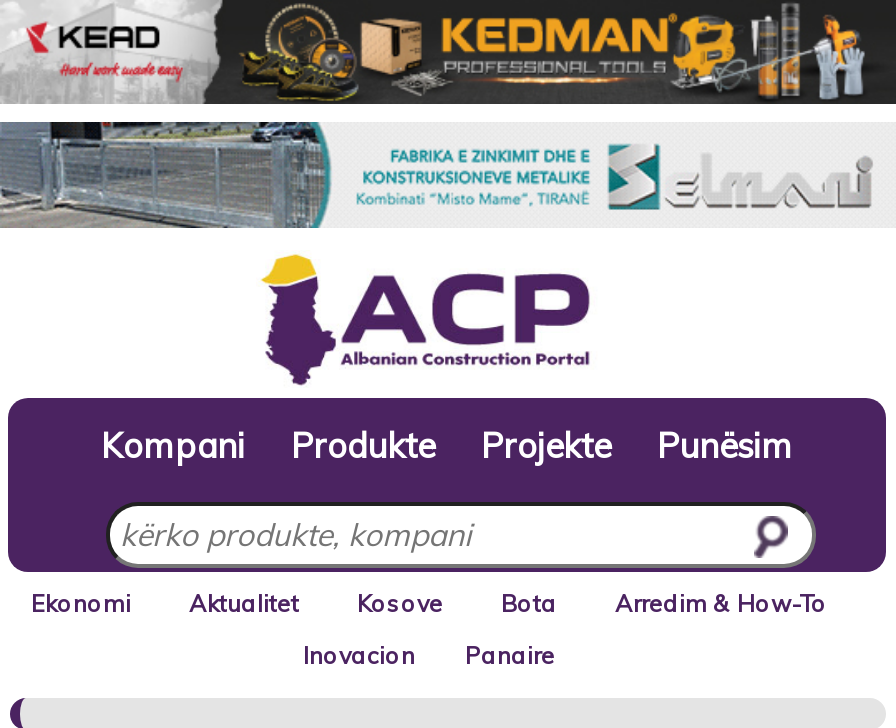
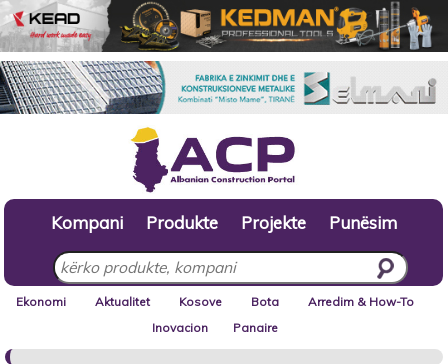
[6,120,326,228] [image] -> [3,60,163,115] [image]

